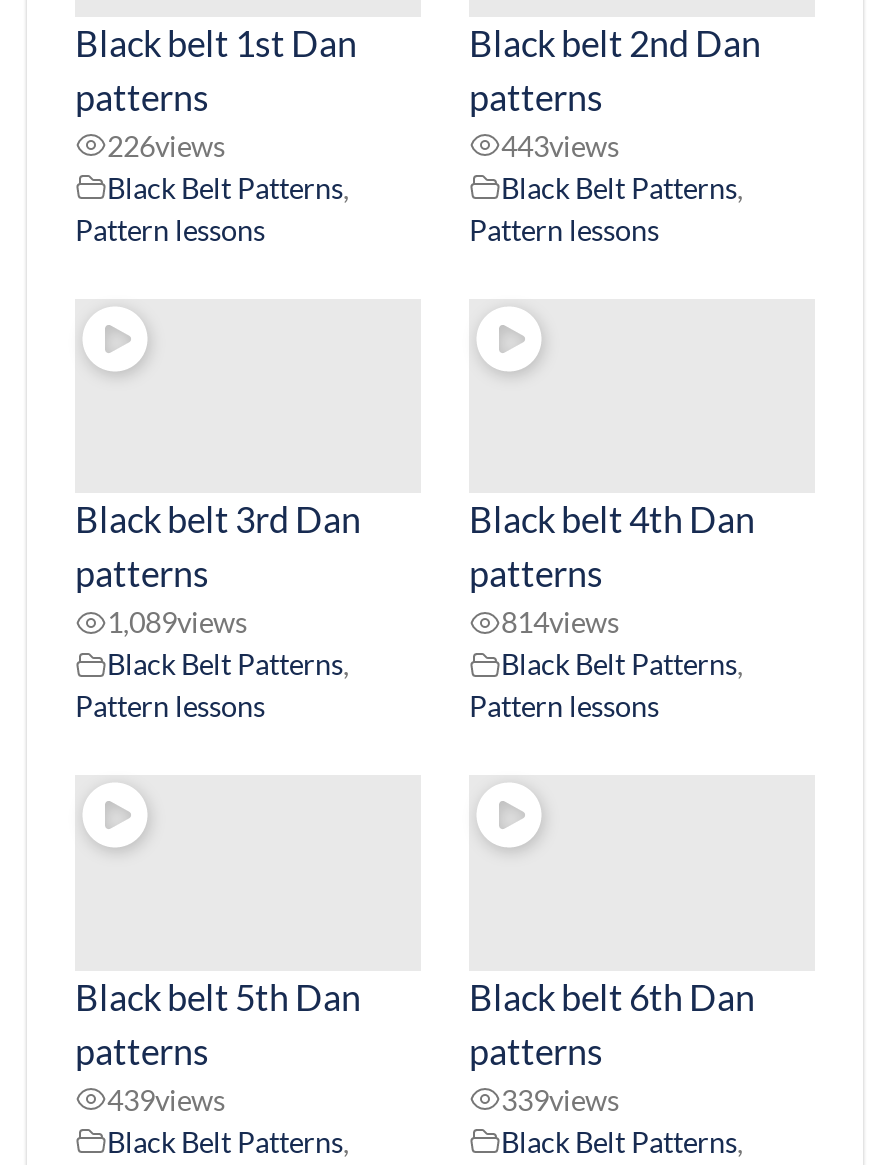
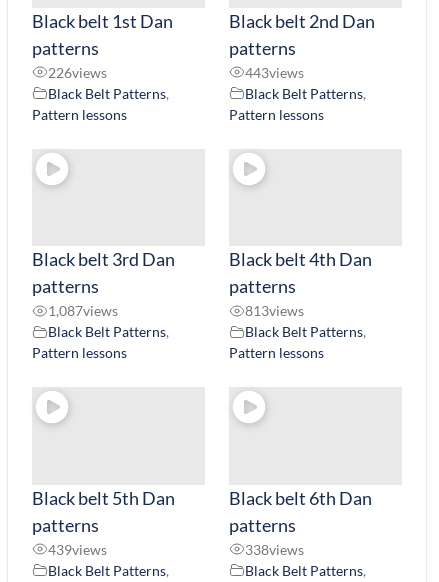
[107,605,247,639] 1,089views -> [48,302,118,319] 1,087views
[501,605,619,639] 814views -> [245,302,304,319] 813views
[501,1082,619,1116] 339views -> [245,540,304,557] 338views

